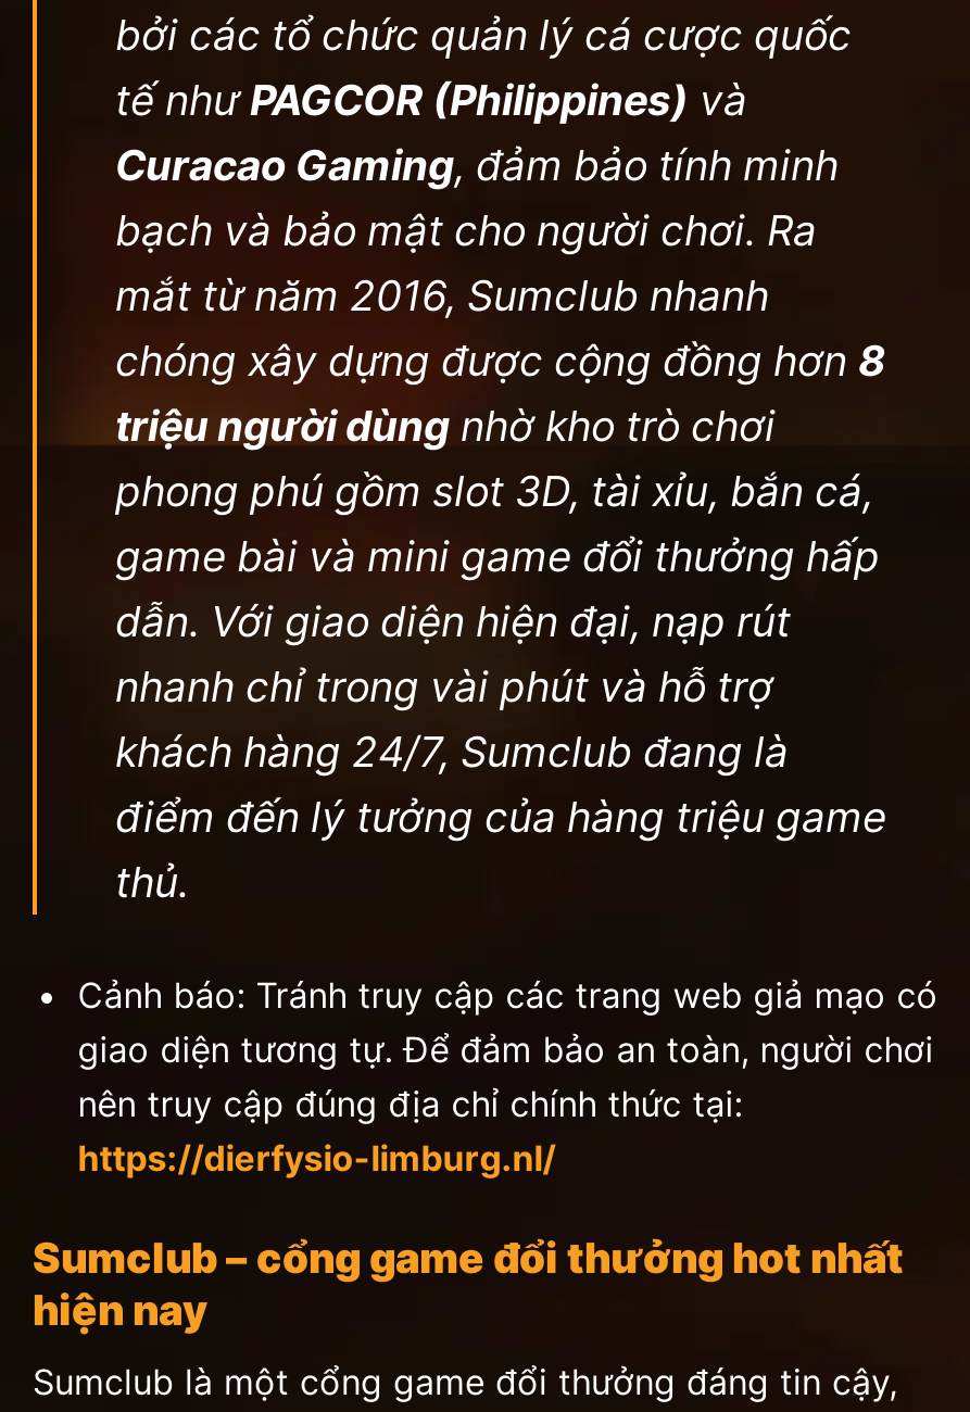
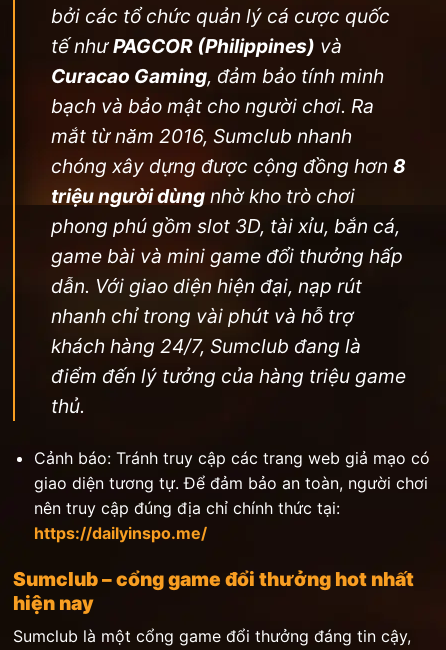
[78,1136,556,1180] https://dierfysio-limburg.nl/ -> [34,523,207,543] https://dailyinspo.me/

